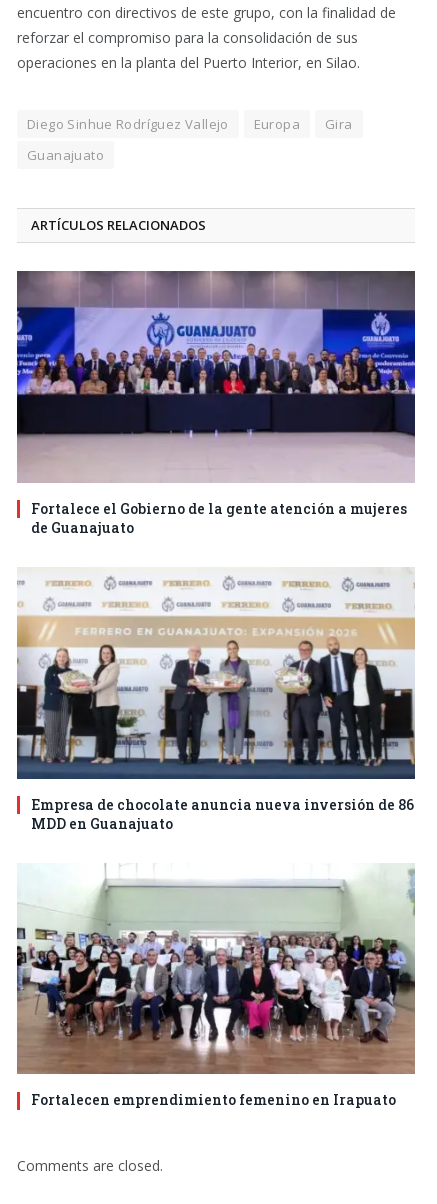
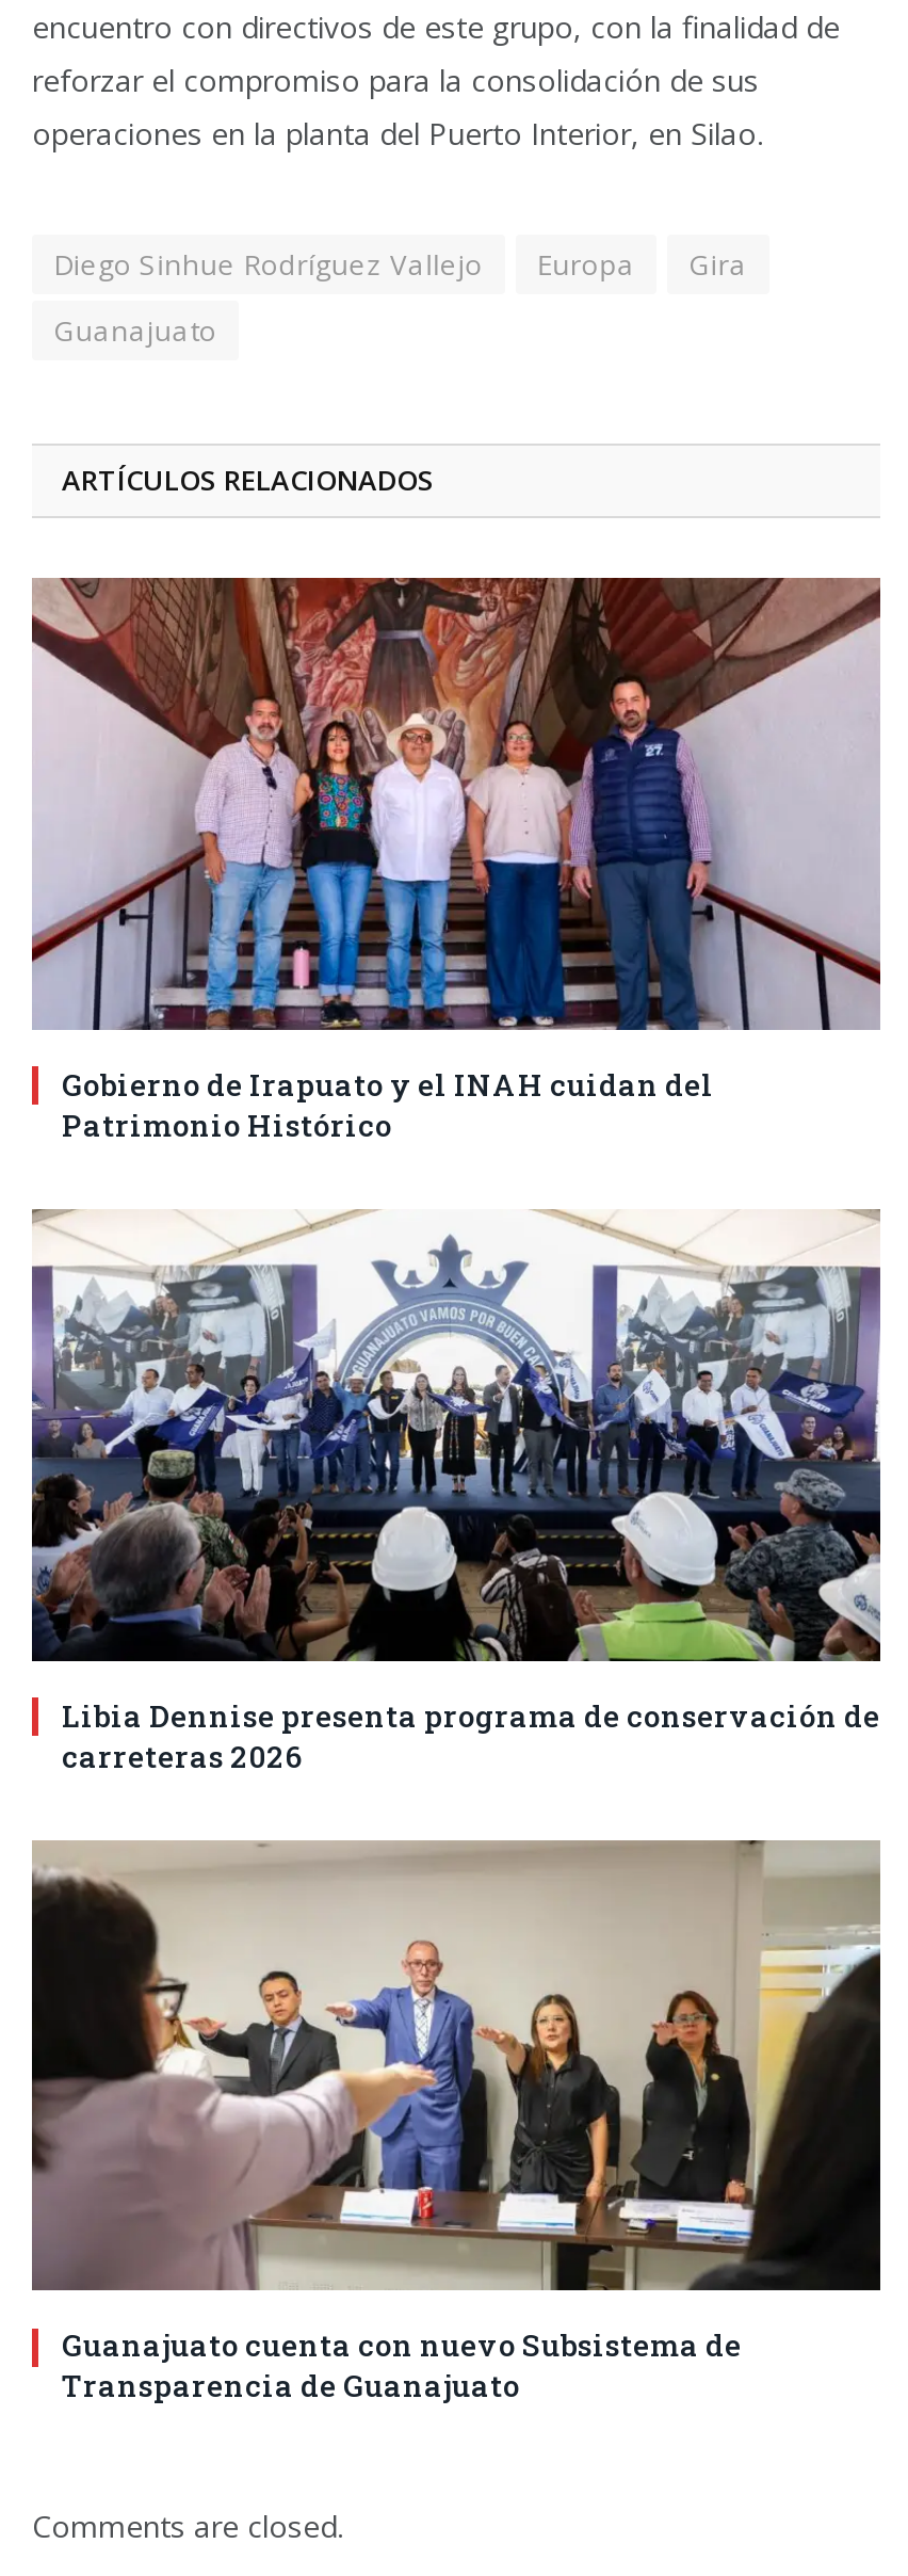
[16,270,416,537] [image] | Fortalece el Gobierno de la gente atención a mujeres | de Guanajuato -> [32,576,880,1145] [image] | Gobierno de Irapuato y el INAH cuidan del | Patrimonio Histórico
[17,574,415,833] [image] | Empresa de chocolate anuncia nueva inversión de 86 | MDD en Guanajuato -> [30,1209,882,1776] [image] | Libia Dennise presenta programa de conservación de | carreteras 2026
[16,863,416,1109] [image] | Fortalecen emprendimiento femenino en Irapuato -> [30,1838,882,2406] [image] | Guanajuato cuenta con nuevo Subsistema de | Transparencia de Guanajuato

